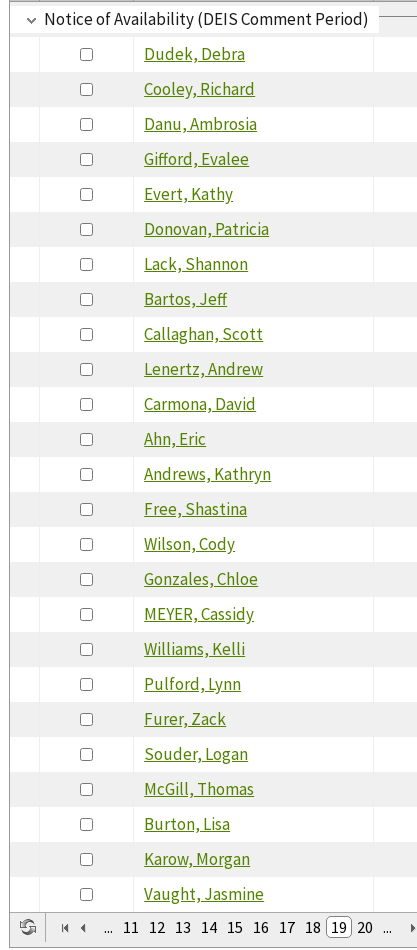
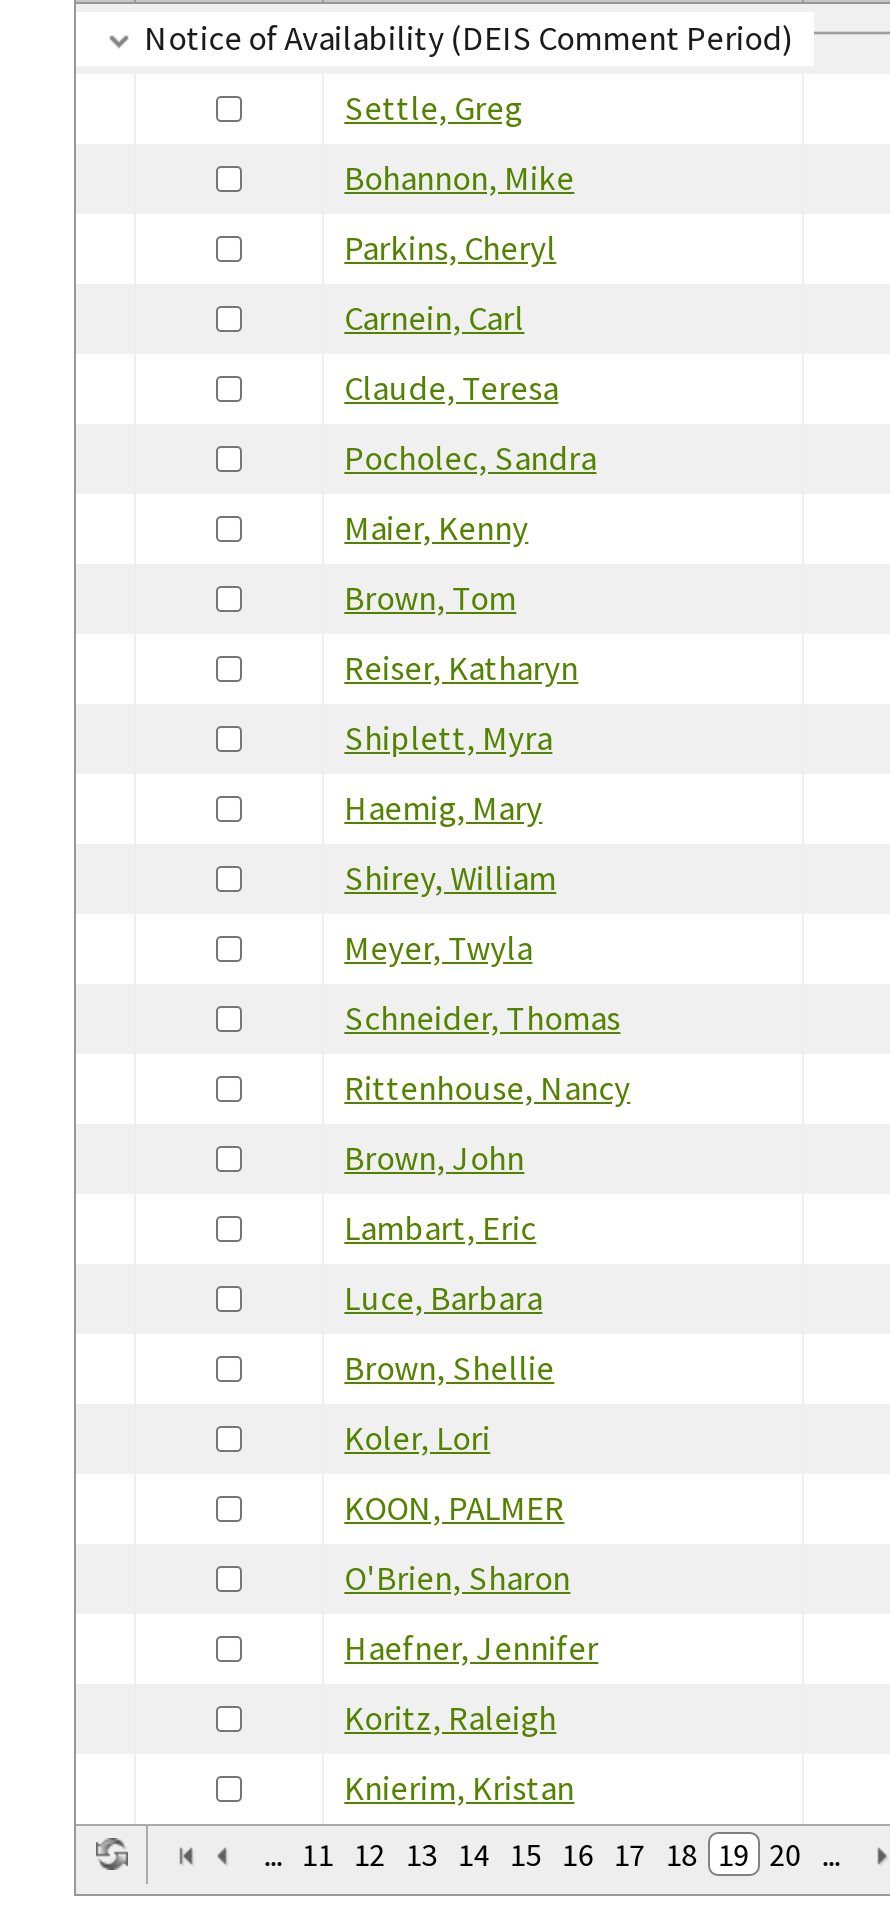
[144,43,245,65] Dudek, Debra -> [344,86,522,130] Settle, Greg
[144,78,255,100] Cooley, Richard -> [344,156,574,200] Bohannon, Mike
[144,113,257,135] Danu, Ambrosia -> [344,226,556,270] Parkins, Cheryl
[144,148,249,170] Gifford, Evalee -> [344,296,524,340] Carnein, Carl
[144,183,233,205] Evert, Kathy -> [344,366,558,410] Claude, Teresa
[144,218,269,240] Donovan, Patricia -> [344,436,596,480] Pocholec, Sandra
[144,253,248,275] Lack, Shannon -> [344,506,528,550] Maier, Kenny
[144,288,227,310] Bartos, Jeff -> [344,576,516,620] Brown, Tom
[144,323,263,345] Callaghan, Scott -> [344,646,578,690] Reiser, Katharyn
[144,358,263,380] Lenertz, Andrew -> [344,716,552,760] Shiplett, Myra
[144,393,256,415] Carmona, David -> [344,786,542,830] Haemig, Mary
[144,428,206,450] Ahn, Eric -> [344,856,556,900] Shirey, William
[144,463,271,485] Andrews, Kathryn -> [344,926,532,970] Meyer, Twyla
[144,498,247,520] Free, Shastina -> [344,996,620,1040] Schneider, Thomas
[144,533,235,555] Wilson, Cody -> [344,1066,630,1110] Rittenhouse, Nancy
[144,568,258,590] Gonzales, Chloe -> [344,1136,524,1180] Brown, John
[144,603,254,625] MEYER, Cassidy -> [344,1206,536,1250] Lambart, Eric
[144,638,245,660] Williams, Kelli -> [344,1276,542,1320] Luce, Barbara
[144,673,241,695] Pulford, Lynn -> [344,1346,554,1390] Brown, Shellie
[144,708,226,730] Furer, Zack -> [344,1416,490,1460] Koler, Lori
[144,743,248,765] Souder, Logan -> [344,1486,564,1530] KOON, PALMER
[144,778,254,800] McGill, Thomas -> [344,1556,570,1600] O'Brien, Sharon
[144,813,230,835] Burton, Lisa -> [344,1626,598,1670] Haefner, Jennifer
[144,848,250,870] Karow, Morgan -> [344,1696,556,1740] Koritz, Raleigh
[144,883,264,905] Vaught, Jasmine -> [344,1766,574,1810] Knierim, Kristan

